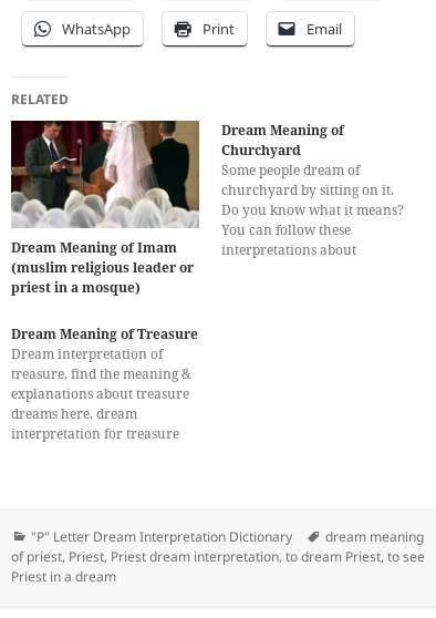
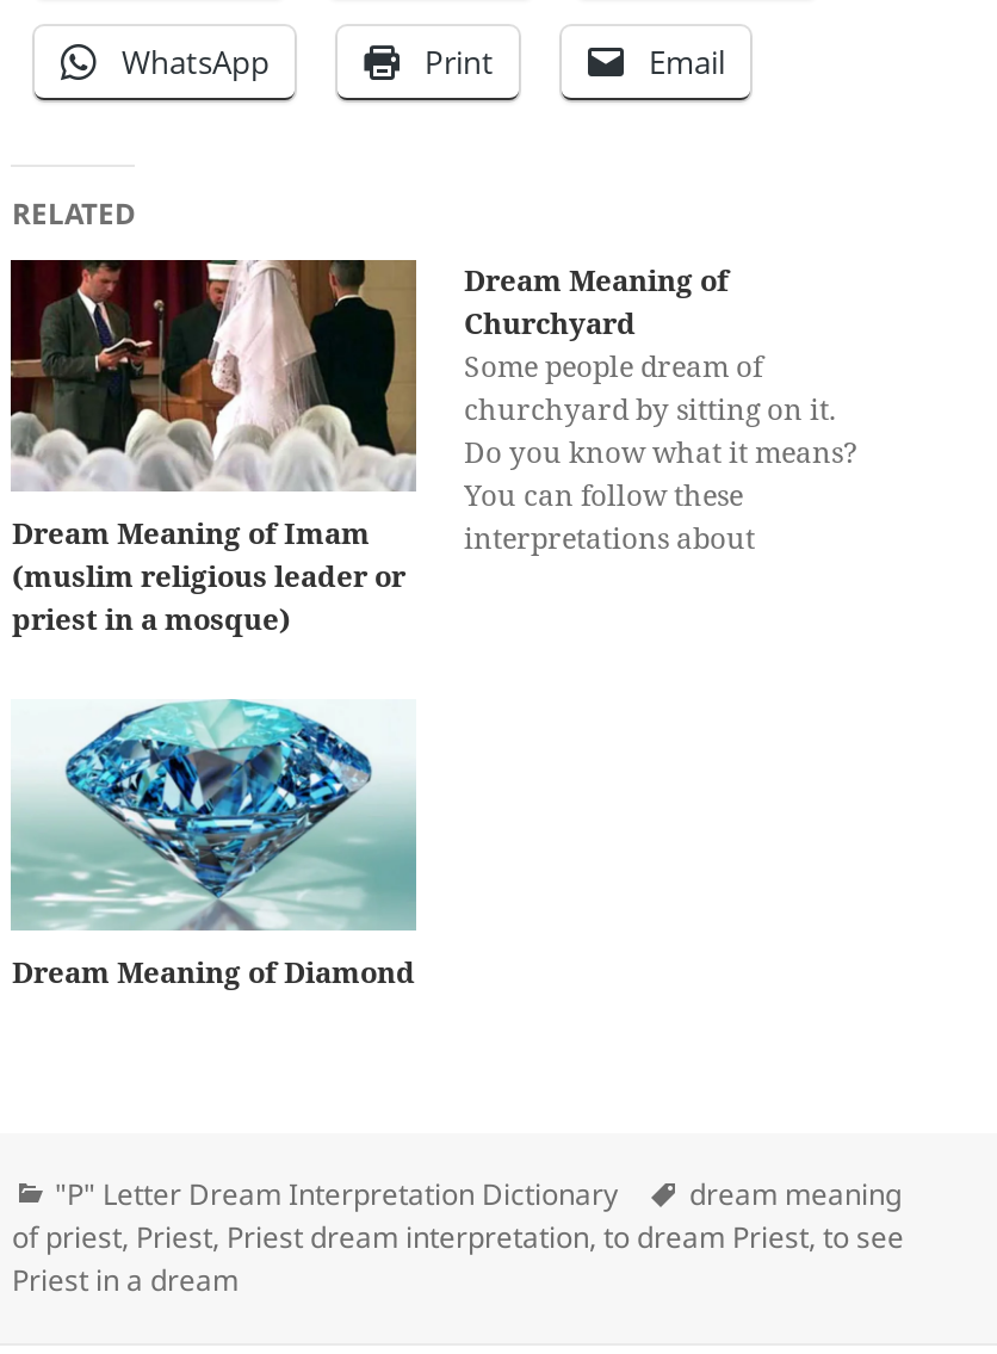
[12,324,199,443] Dream Meaning of Treasure | Dream interpretation of | treasure, find the meaning & | explanations about treasure | dreams here, dream | interpretation for treasure -> [12,951,415,992] Dream Meaning of Diamond

